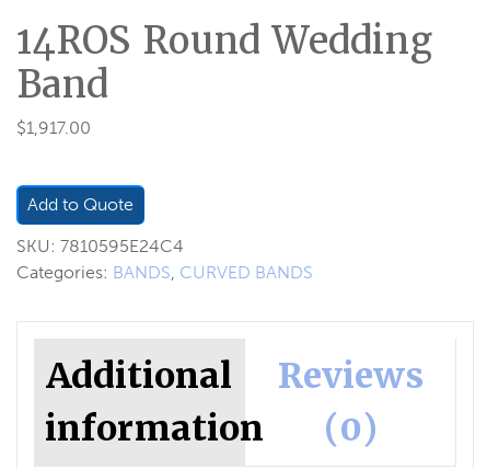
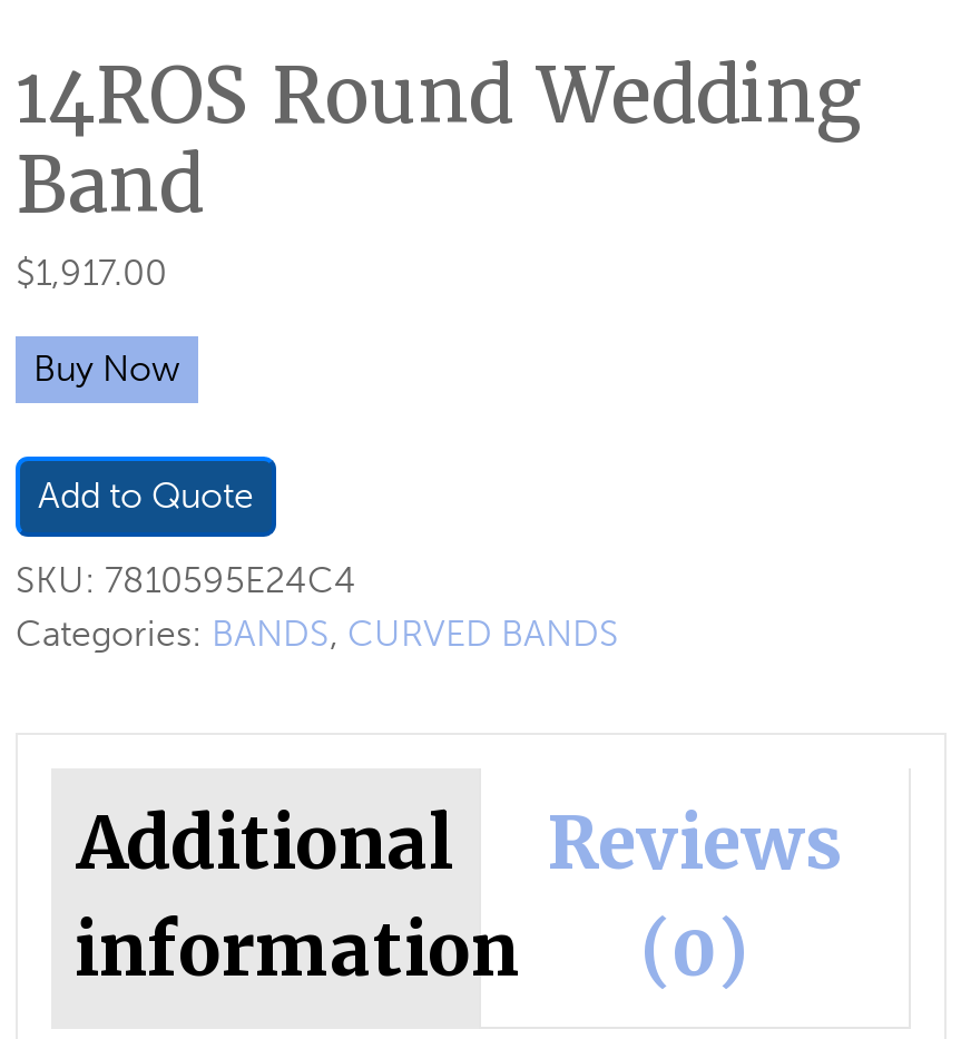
none -> [33,347,180,389] Buy Now

